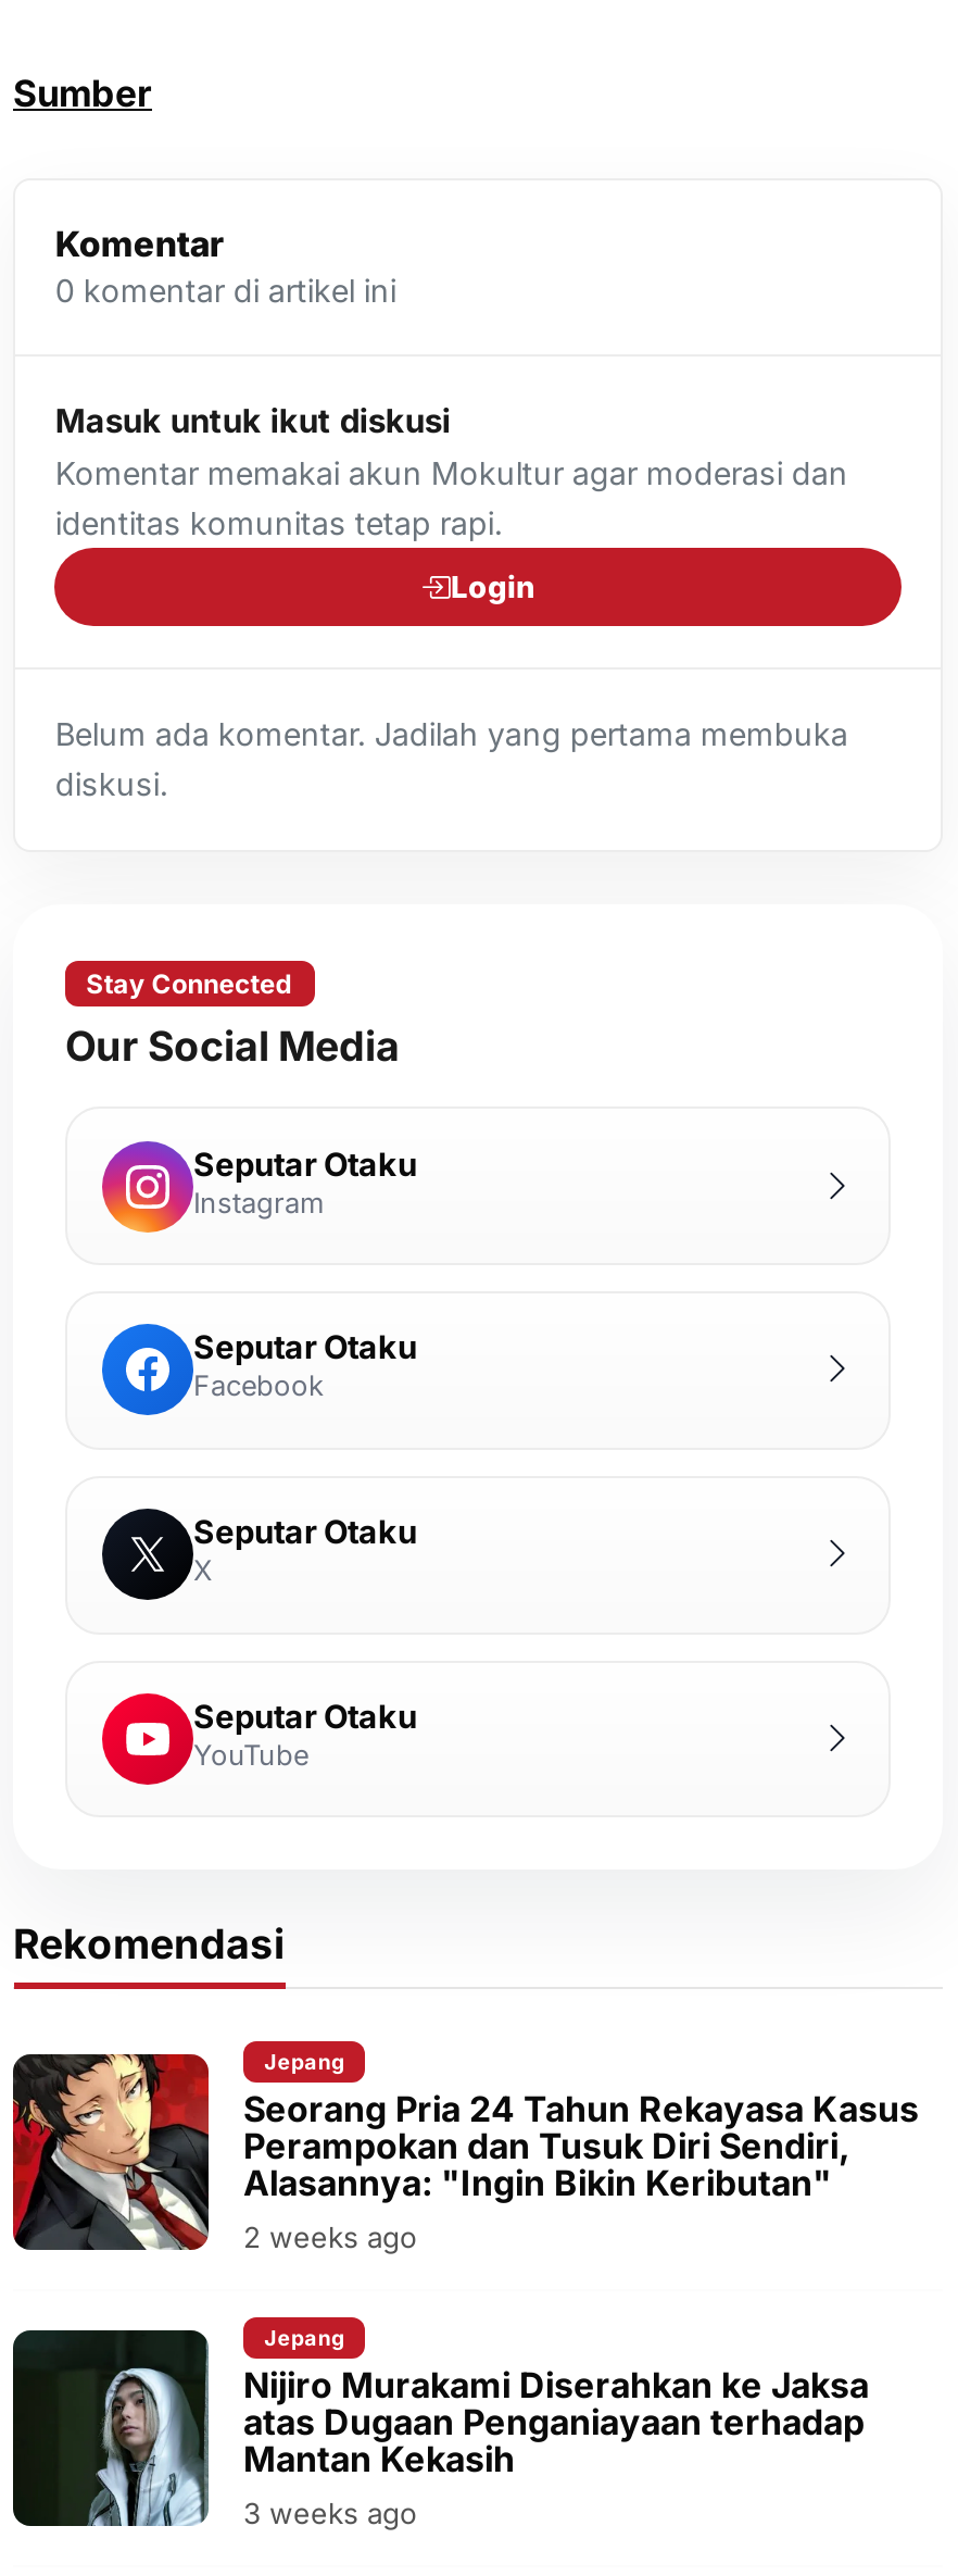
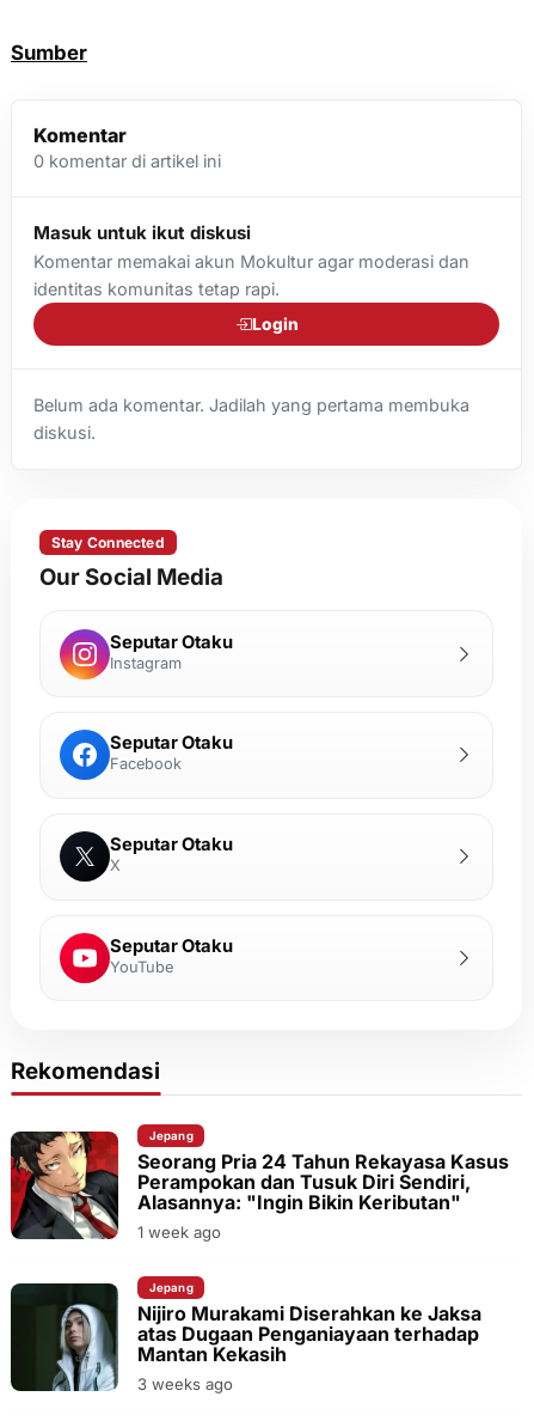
[243,2219,417,2254] 2 weeks ago -> [137,1222,221,1242] 1 week ago

